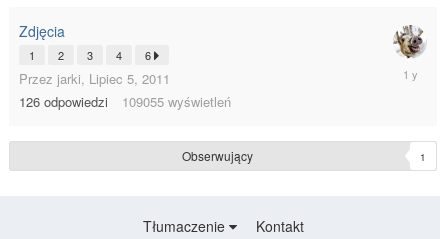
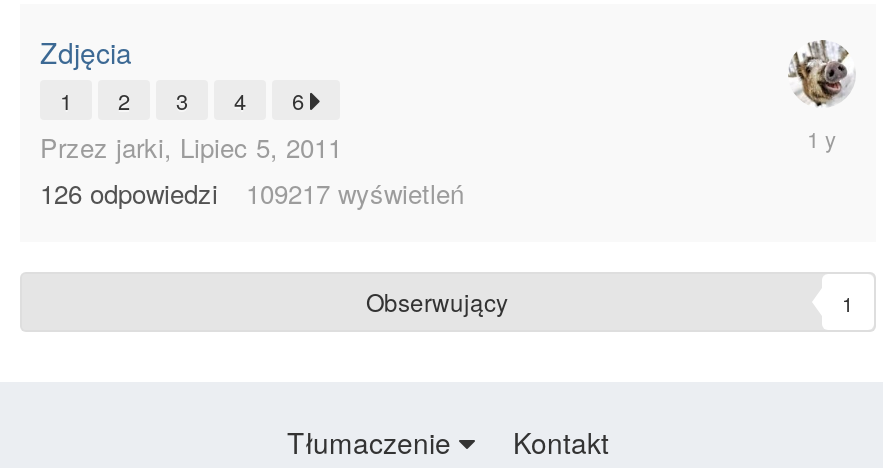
[19,92,231,111] 126 odpowiedzi 109055 wyświetleń -> [40,174,464,212] 126 odpowiedzi 109217 wyświetleń

